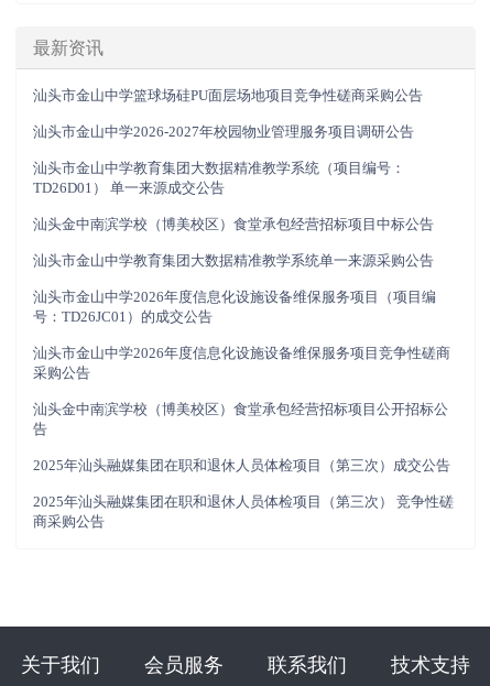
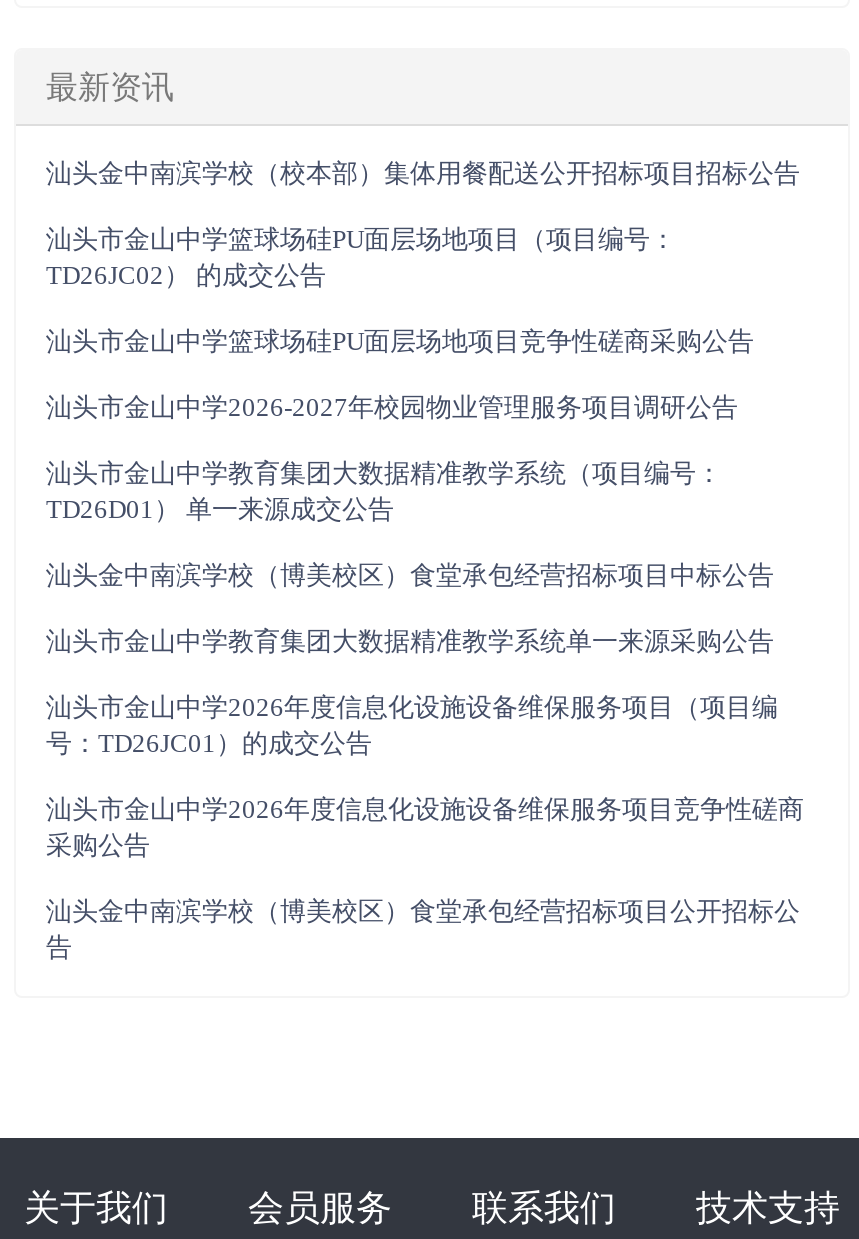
none -> [46,159,800,291] 汕头金中南滨学校（校本部）集体用餐配送公开招标项目招标公告 | 汕头市金山中学篮球场硅PU面层场地项目（项目编号： | TD26JC02） 的成交公告
moved [33,87,450,438] -> [46,327,804,963]: 汕头市金山中学篮球场硅PU面层场地项目竞争性磋商采购公告 | 汕头市金山中学2026-2027年校园物业管理服务项目调研公告 | 汕头市金山中学教育集团大数据精准教学系统（项目编号： | ... | 汕头金中南滨学校（博美校区）食堂承包经营招标项目公开招标公 | 告
[33,457,454,530] 2025年汕头融媒集团在职和退休人员体检项目（第三次）成交公告 | 2025年汕头融媒集团在职和退休人员体检项目（第三次） 竞争性磋 | 商采购公告 -> none

